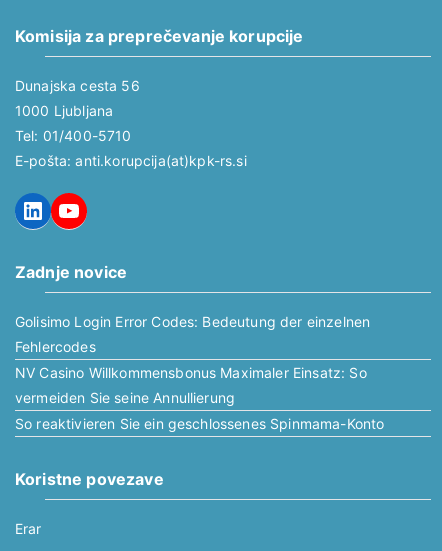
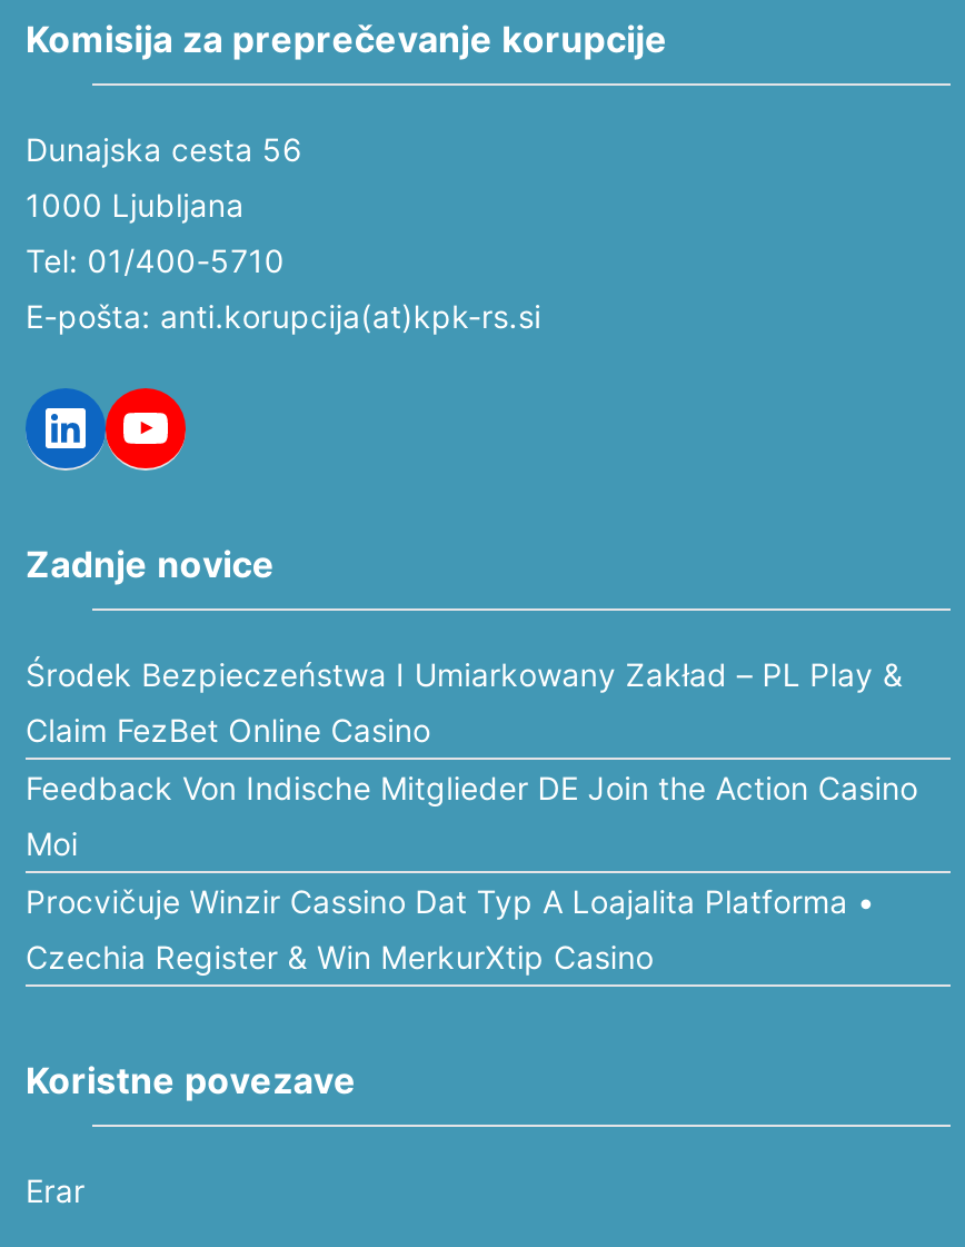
[15,313,384,432] Golisimo Login Error Codes: Bedeutung der einzelnen | Fehlercodes | NV Casino Willkommensbonus Maximaler Einsatz: So | vermeiden Sie seine Annullierung | So reaktivieren Sie ein geschlossenes Spinmama-Konto -> [26,654,918,975] Środek Bezpieczeństwa I Umiarkowany Zakład – PL Play & | Claim FezBet Online Casino | Feedback Von Indische Mitglieder DE Join the Action Casino | Moi | Procvičuje Winzir Cassino Dat Typ A Loajalita Platforma • | Czechia Register & Win MerkurXtip Casino

